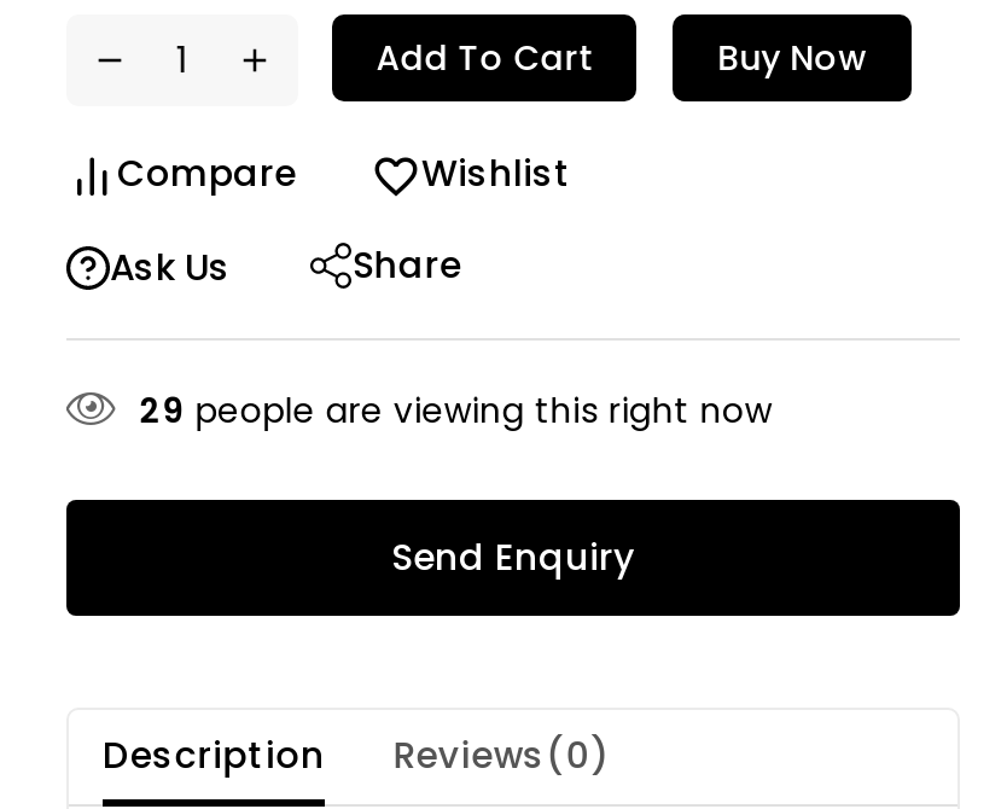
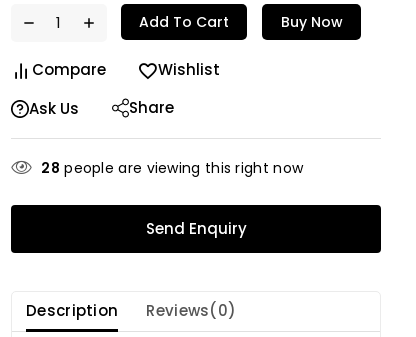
[140,386,772,435] 29 people are viewing this right now -> [41,158,303,178] 28 people are viewing this right now

